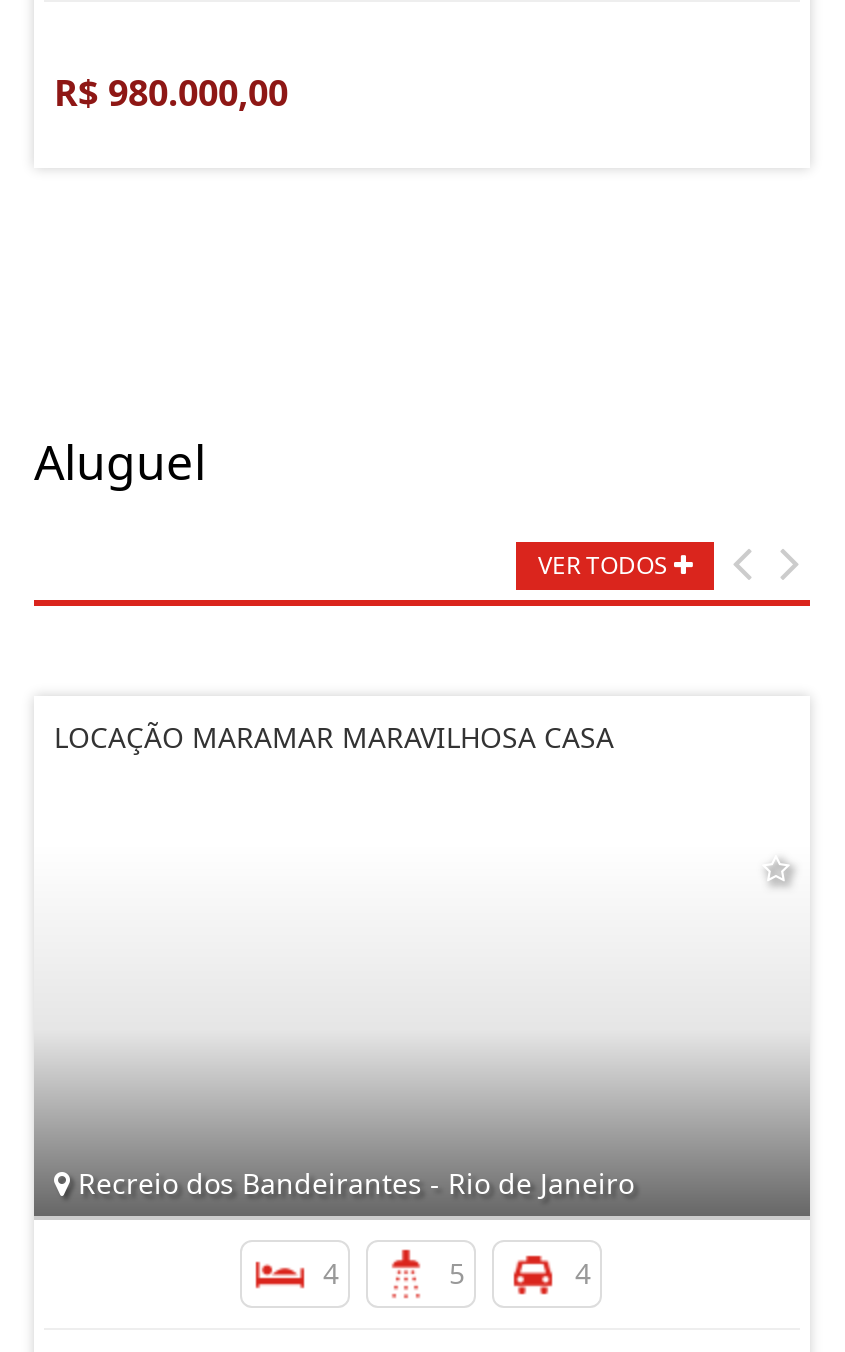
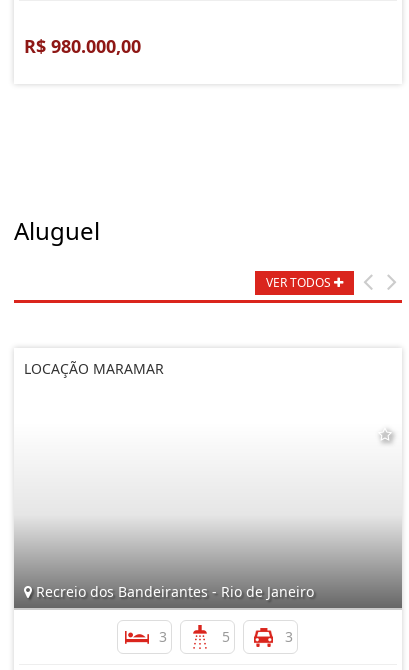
[54,718,614,756] LOCAÇÃO MARAMAR MARAVILHOSA CASA -> [24,359,164,378] LOCAÇÃO MARAMAR
[323,1254,339,1292] 4 -> [158,627,166,646] 3
[575,1254,591,1292] 4 -> [284,627,292,646] 3

